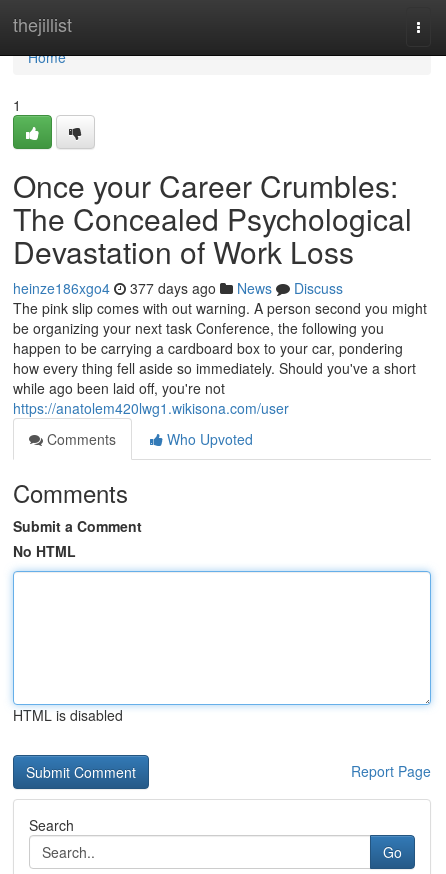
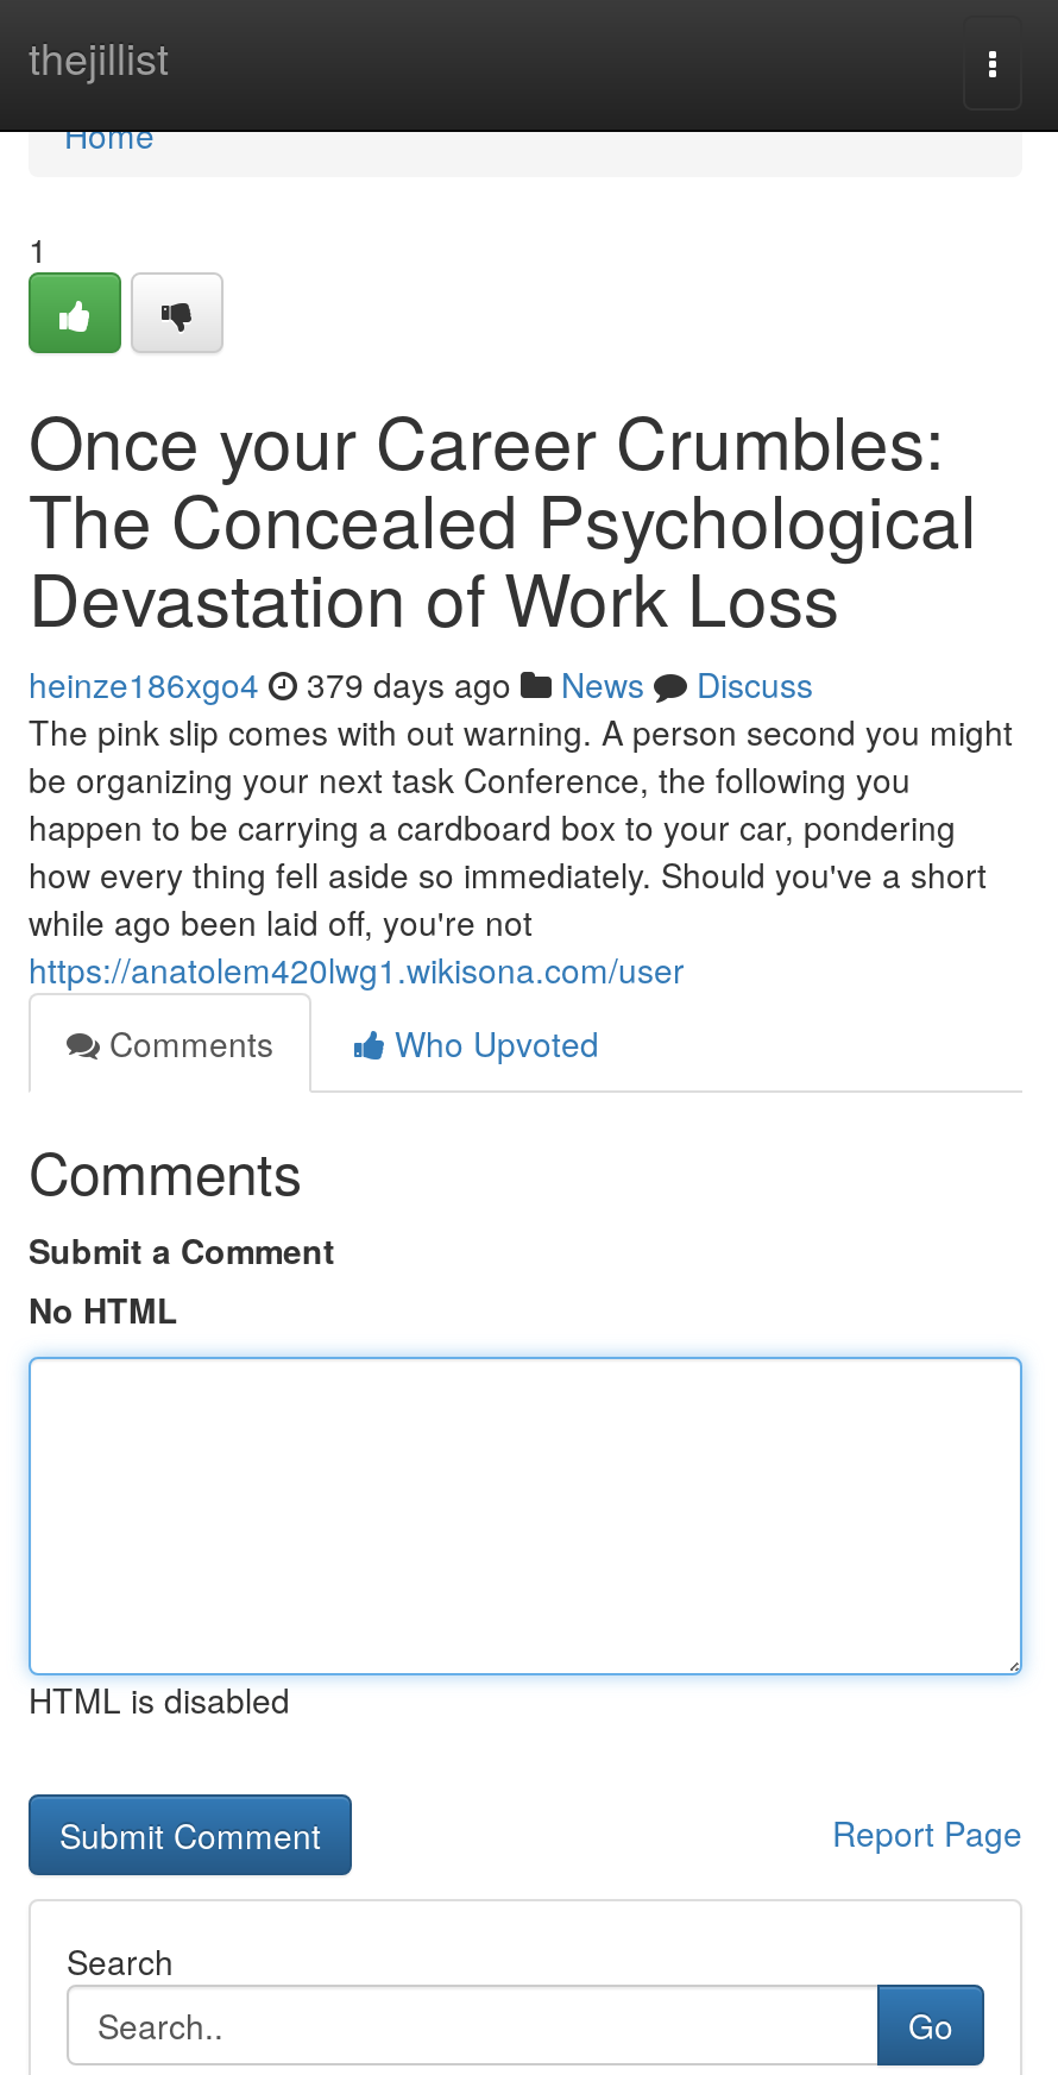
[13,278,343,298] heinze186xgo4 377 days ago News Discuss -> [29,660,813,708] heinze186xgo4 379 days ago News Discuss

